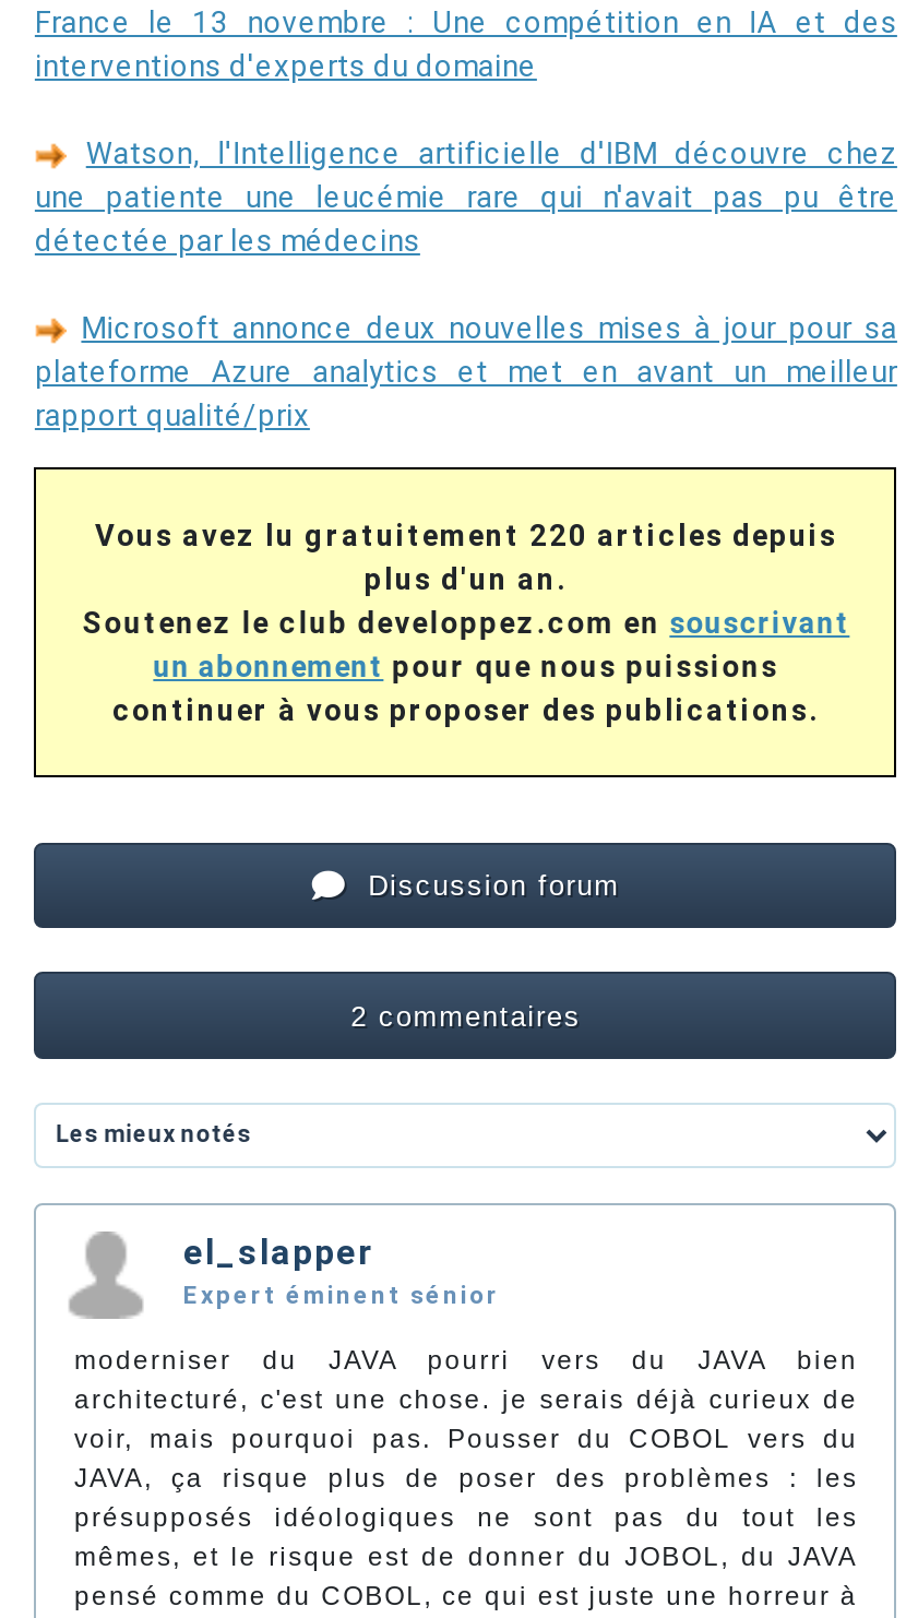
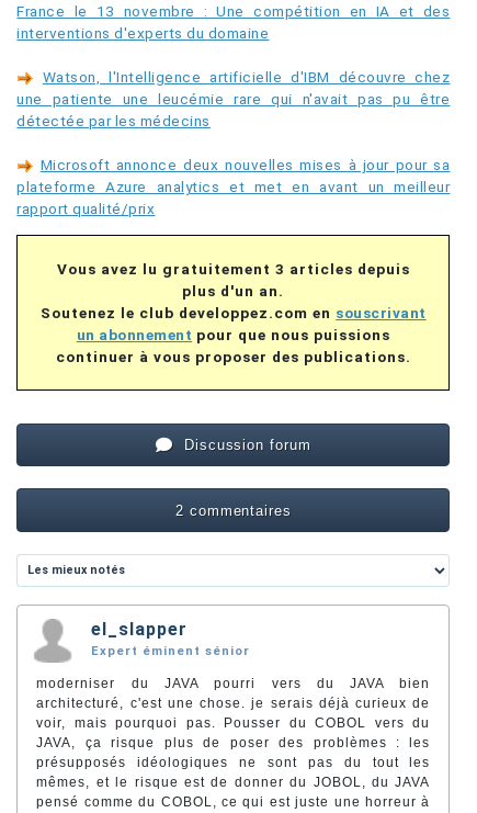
[95,517,837,552] Vous avez lu gratuitement 220 articles depuis -> [57,260,410,278] Vous avez lu gratuitement 3 articles depuis

